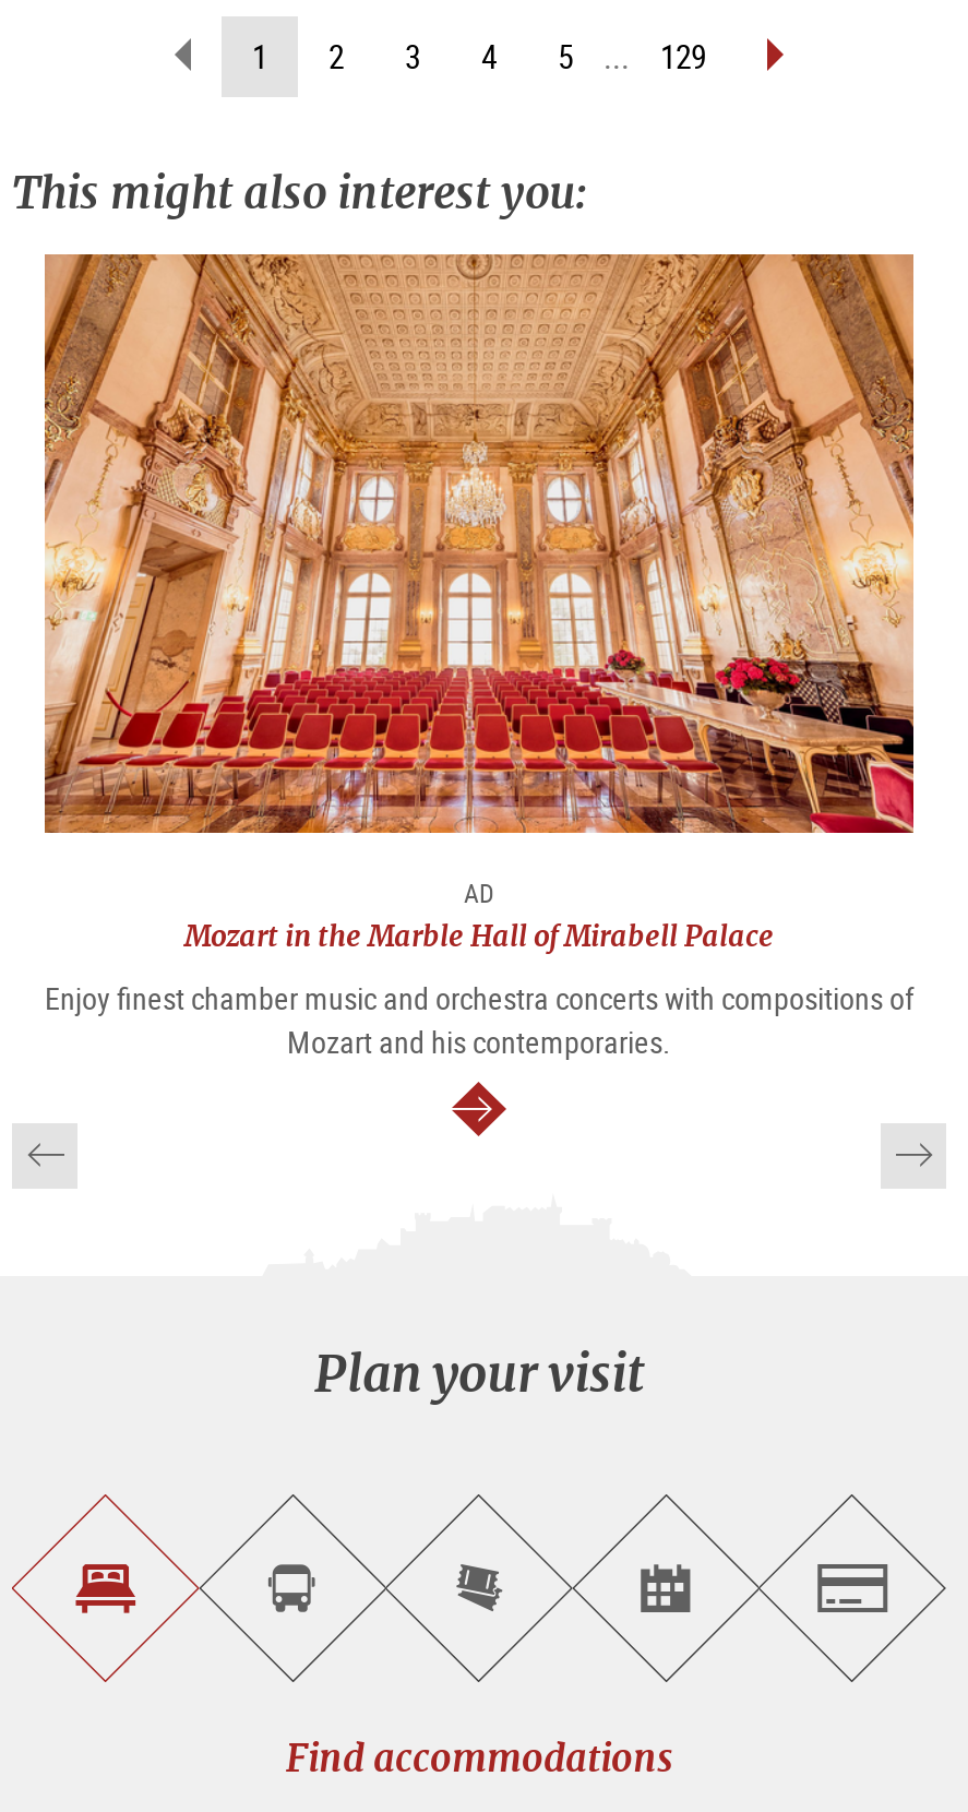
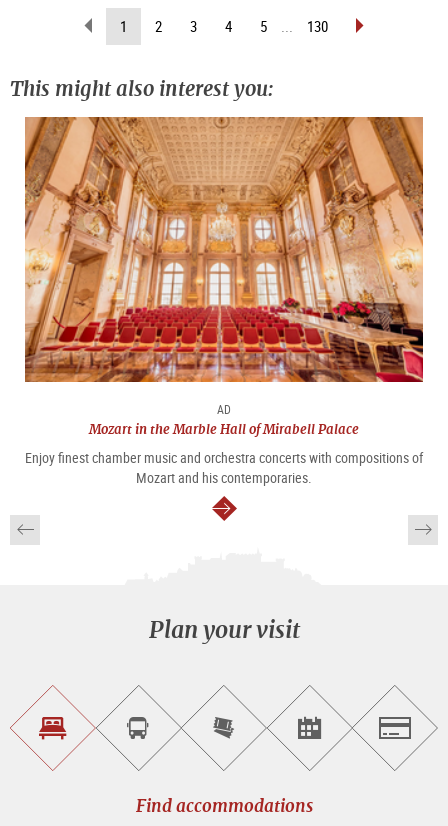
[660,34,706,78] 129 -> [307,16,328,36] 130

